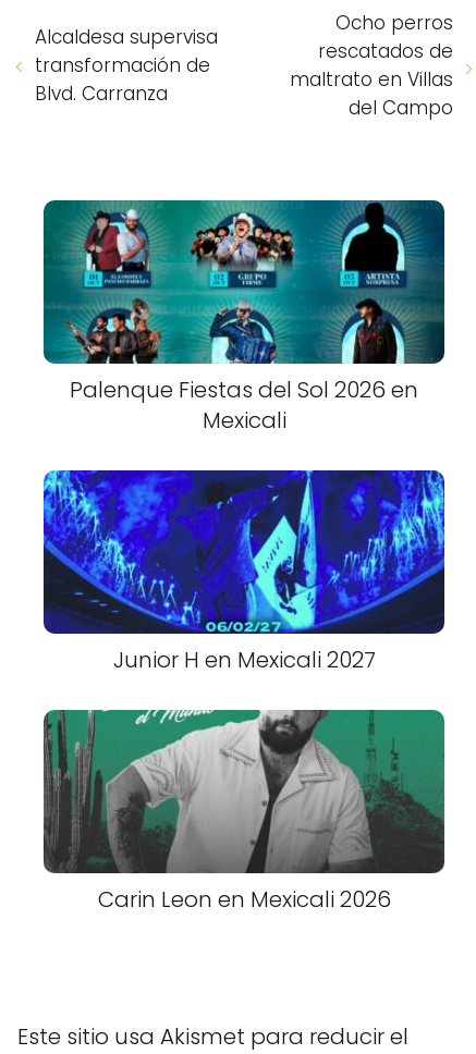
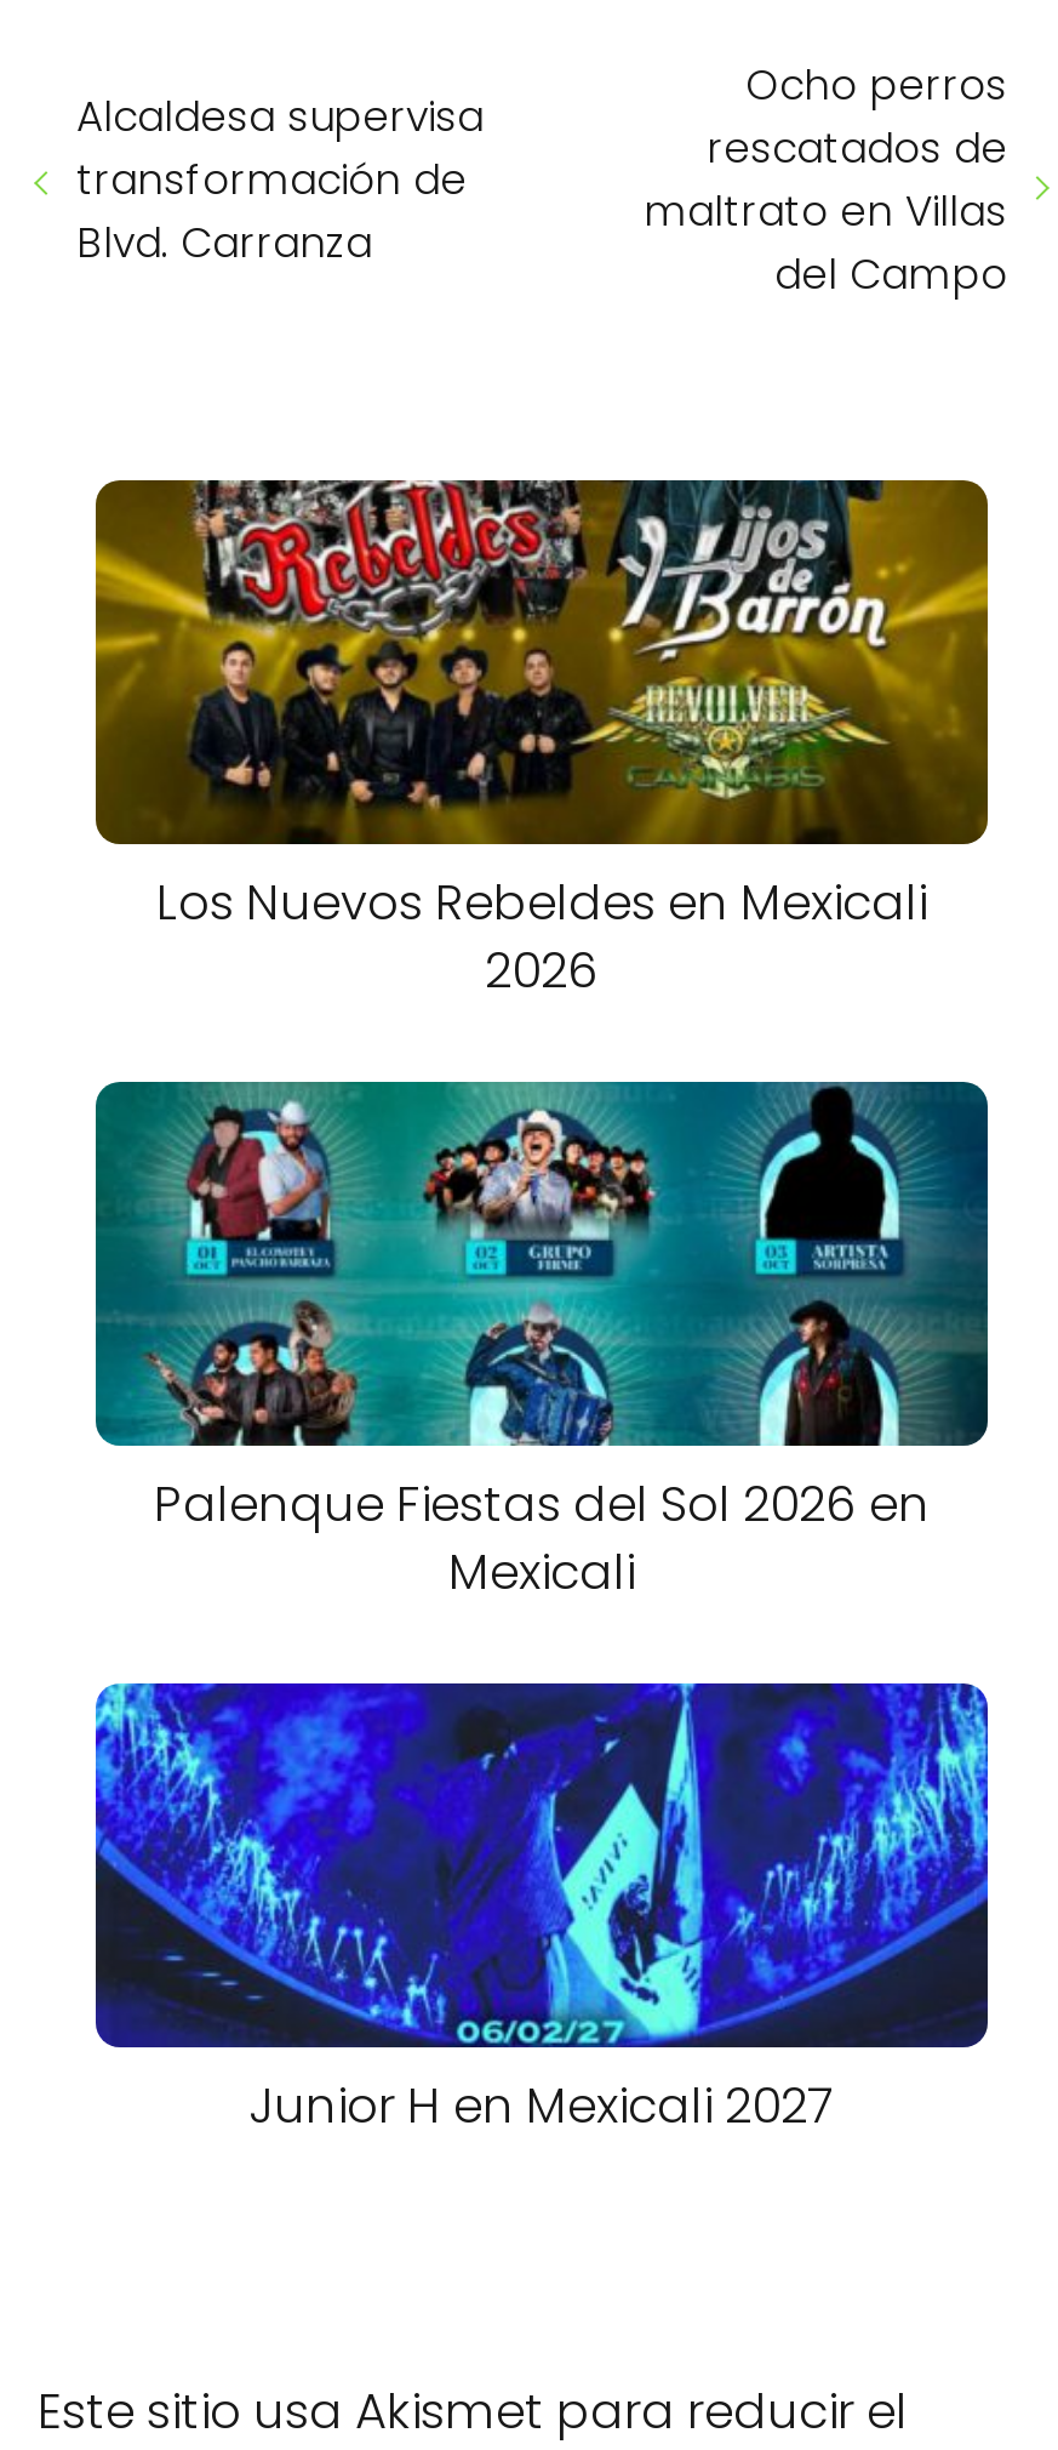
none -> [93,478,990,1004] [image] | Los Nuevos Rebeldes en Mexicali | 2026
moved [44,199,446,675] -> [96,1079,990,2140]: [image] | Palenque Fiestas del Sol 2026 en | Mexicali | Junior H en Mexicali 2027
[42,709,446,915] [image] | Carin Leon en Mexicali 2026 -> none

